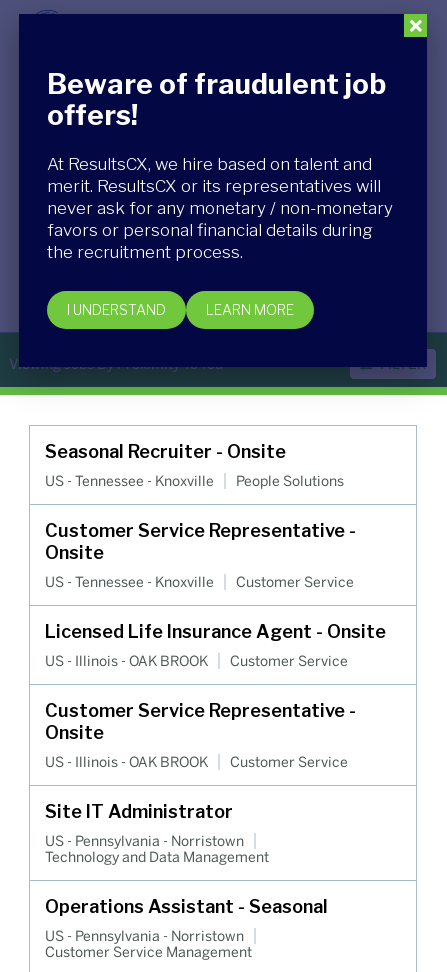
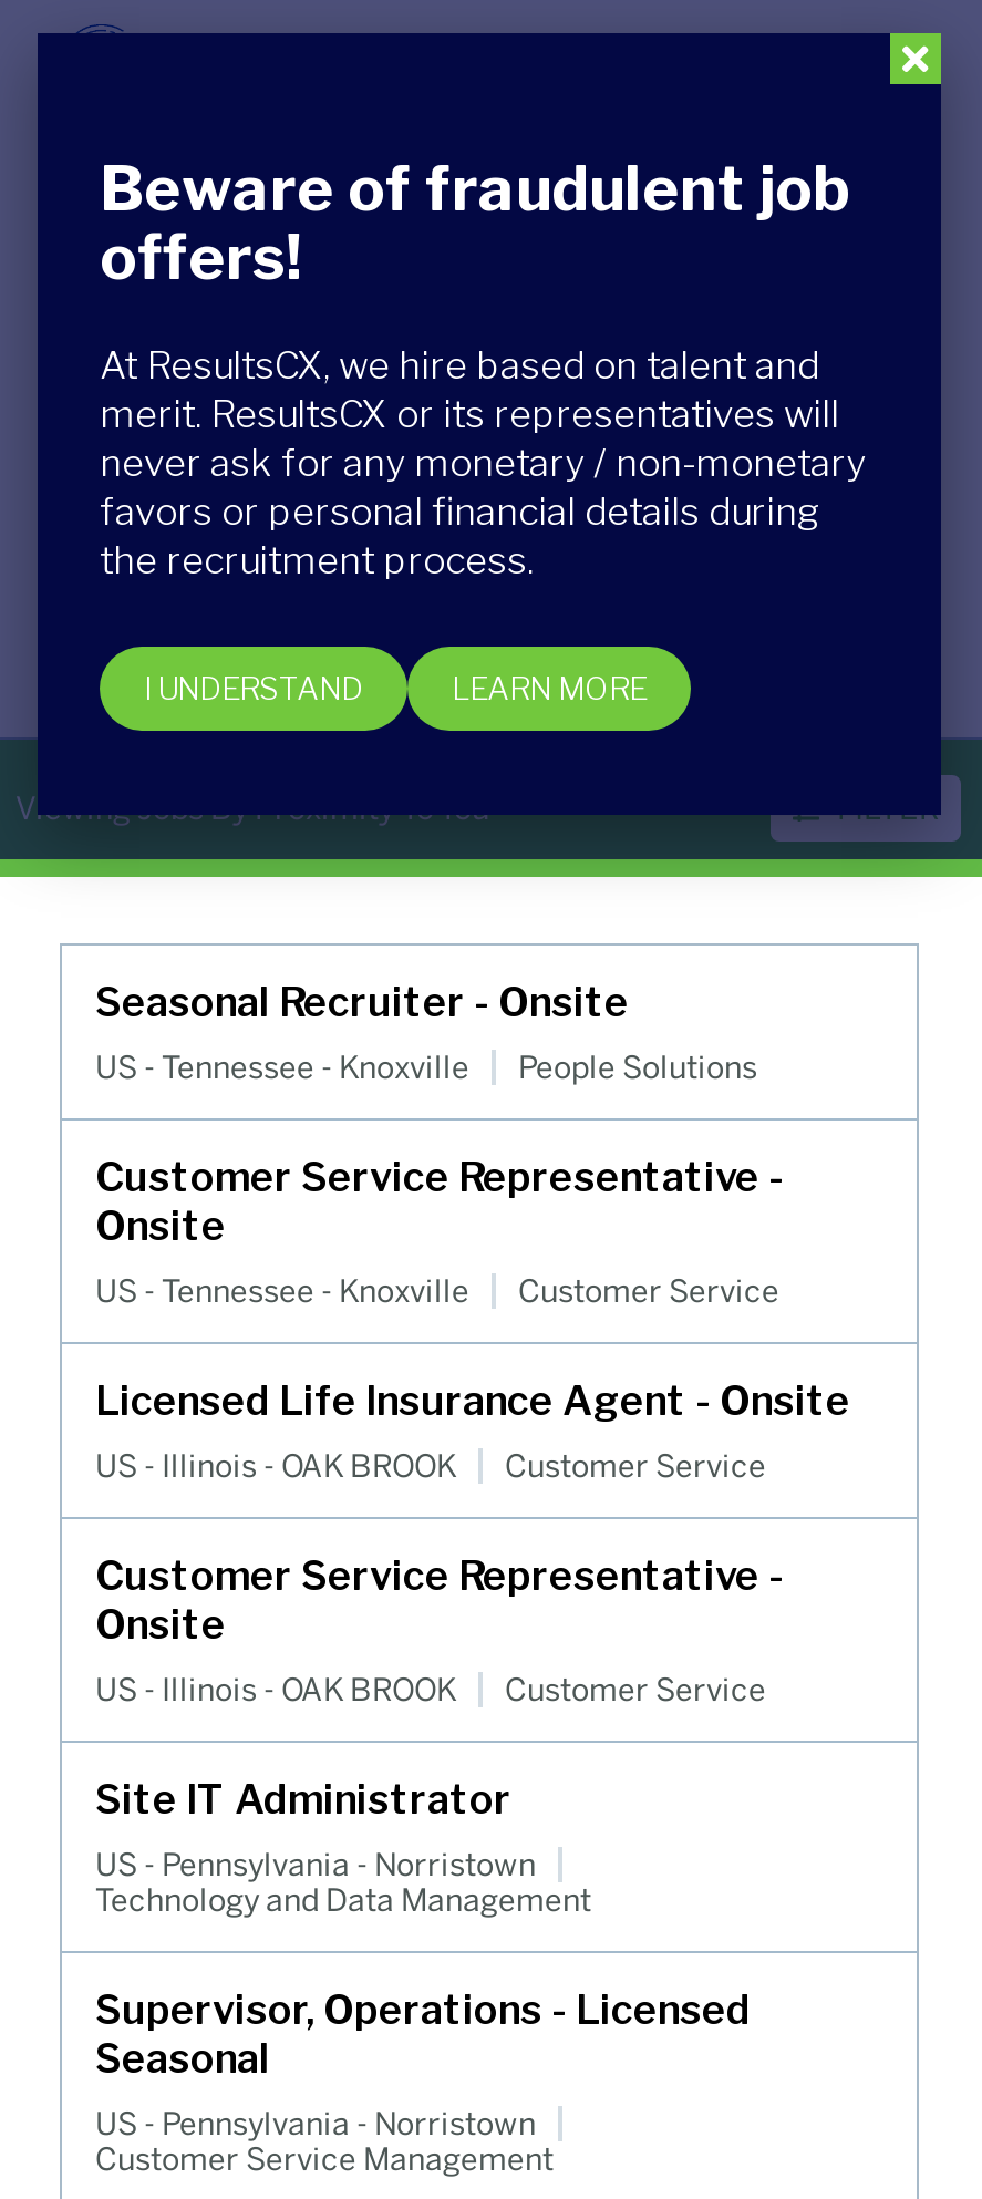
[45,896,328,917] Operations Assistant - Seasonal -> [95,1986,751,2082] Supervisor, Operations - Licensed | Seasonal

